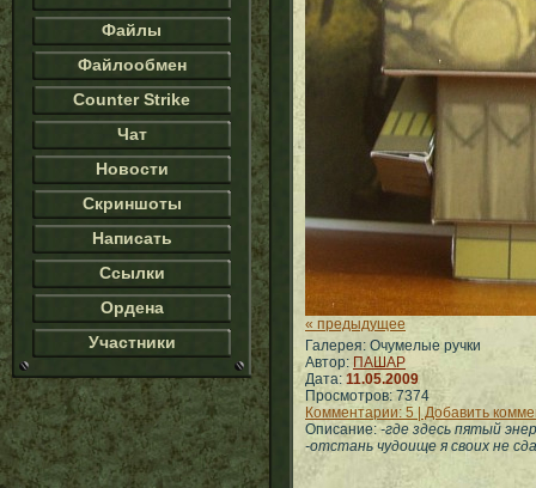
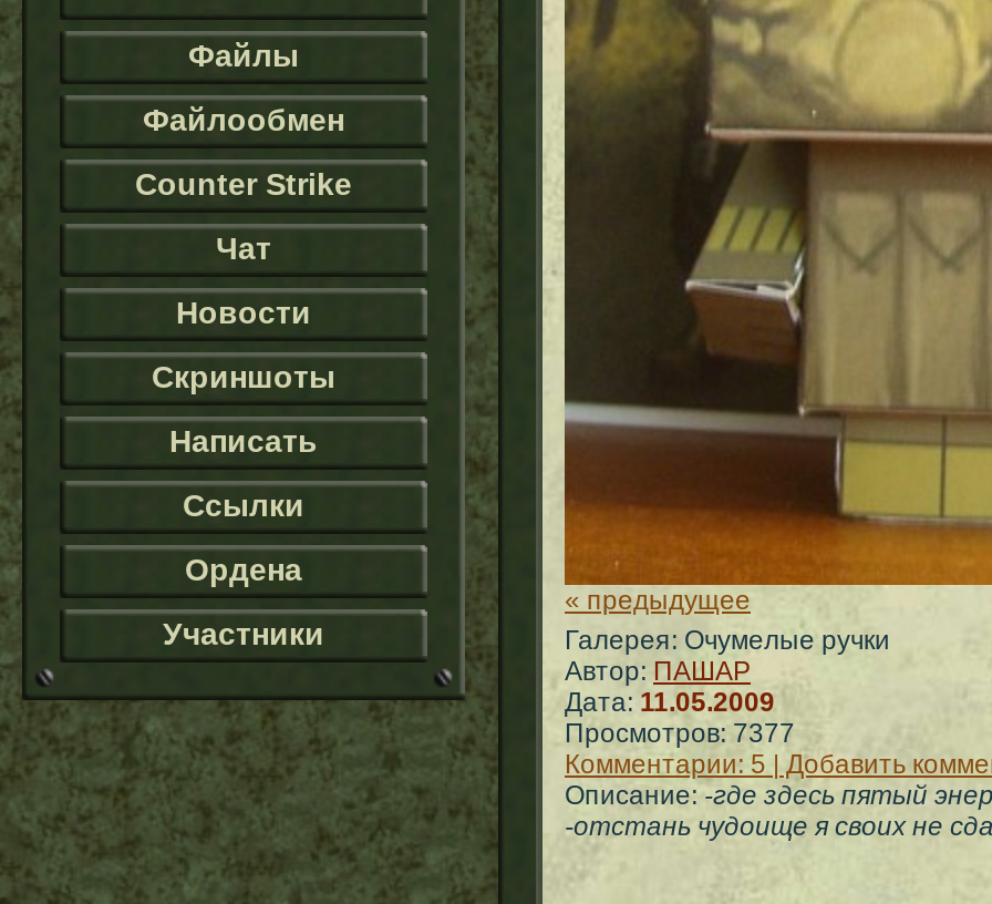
[305,388,430,404] Просмотров: 7374 -> [565,718,795,749] Просмотров: 7377

